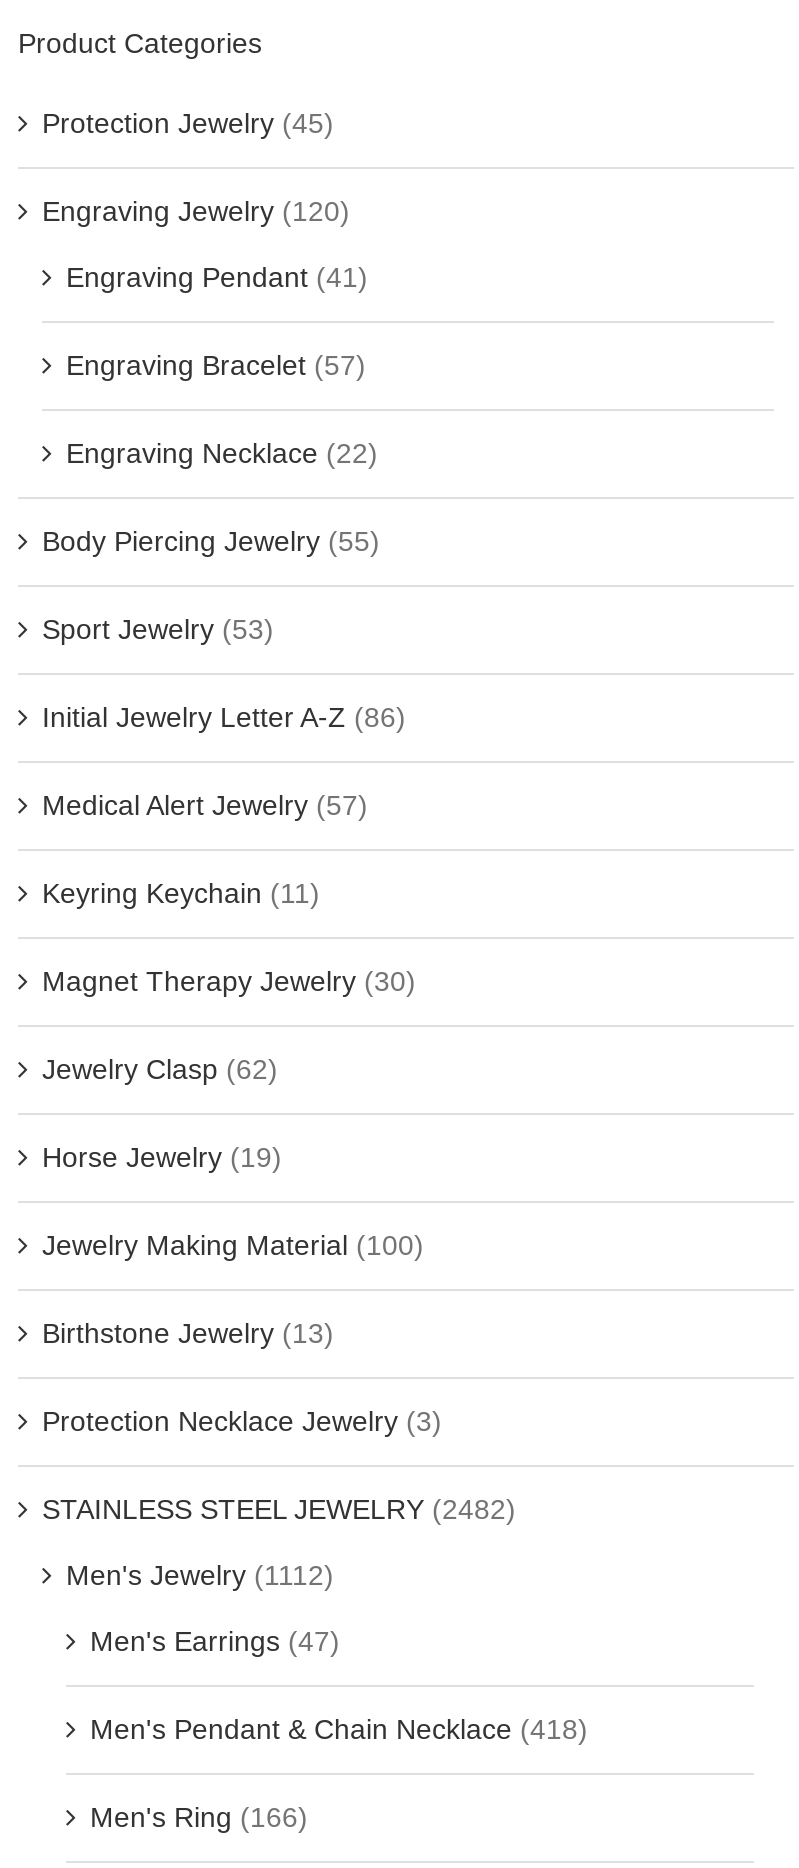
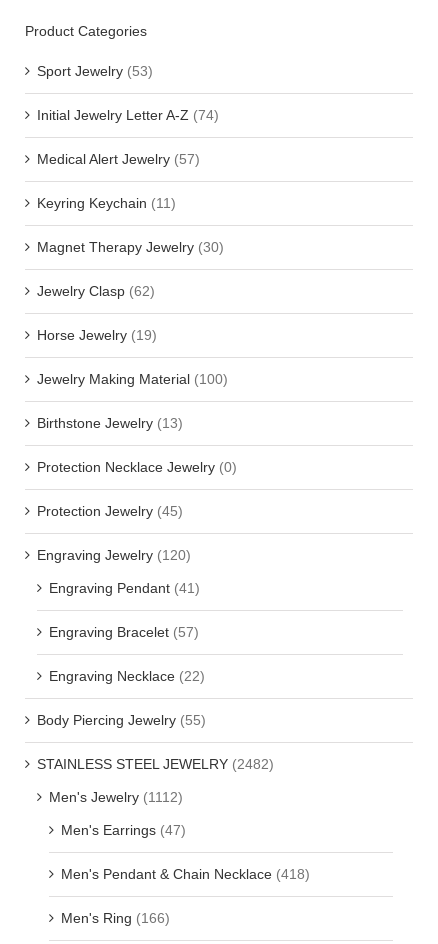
moved [42,106,380,556] -> [37,503,206,728]: Protection Jewelry (45) | Engraving Jewelry (120) | Engraving Pendant (41) | Engraving Bracelet (57) | Engraving Necklace (22) | Body Piercing Jewelry (55)
moved [42,612,274,644] -> [37,63,153,79]: Sport Jewelry (53)
[42,700,406,732] Initial Jewelry Letter A-Z (86) -> [37,107,219,123] Initial Jewelry Letter A-Z (74)
moved [42,788,424,1348] -> [37,151,228,431]: Medical Alert Jewelry (57) | Keyring Keychain (11) | Magnet Therapy Jewelry (30) | Jewelry Clasp (62) | Horse Jewelry (19) | Jewelry Making Material (100) | Birthstone Jewelry (13)
[42,1404,442,1436] Protection Necklace Jewelry (3) -> [37,459,237,475] Protection Necklace Jewelry (0)

